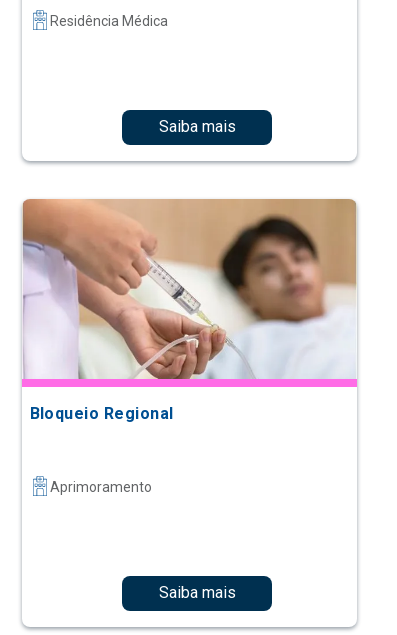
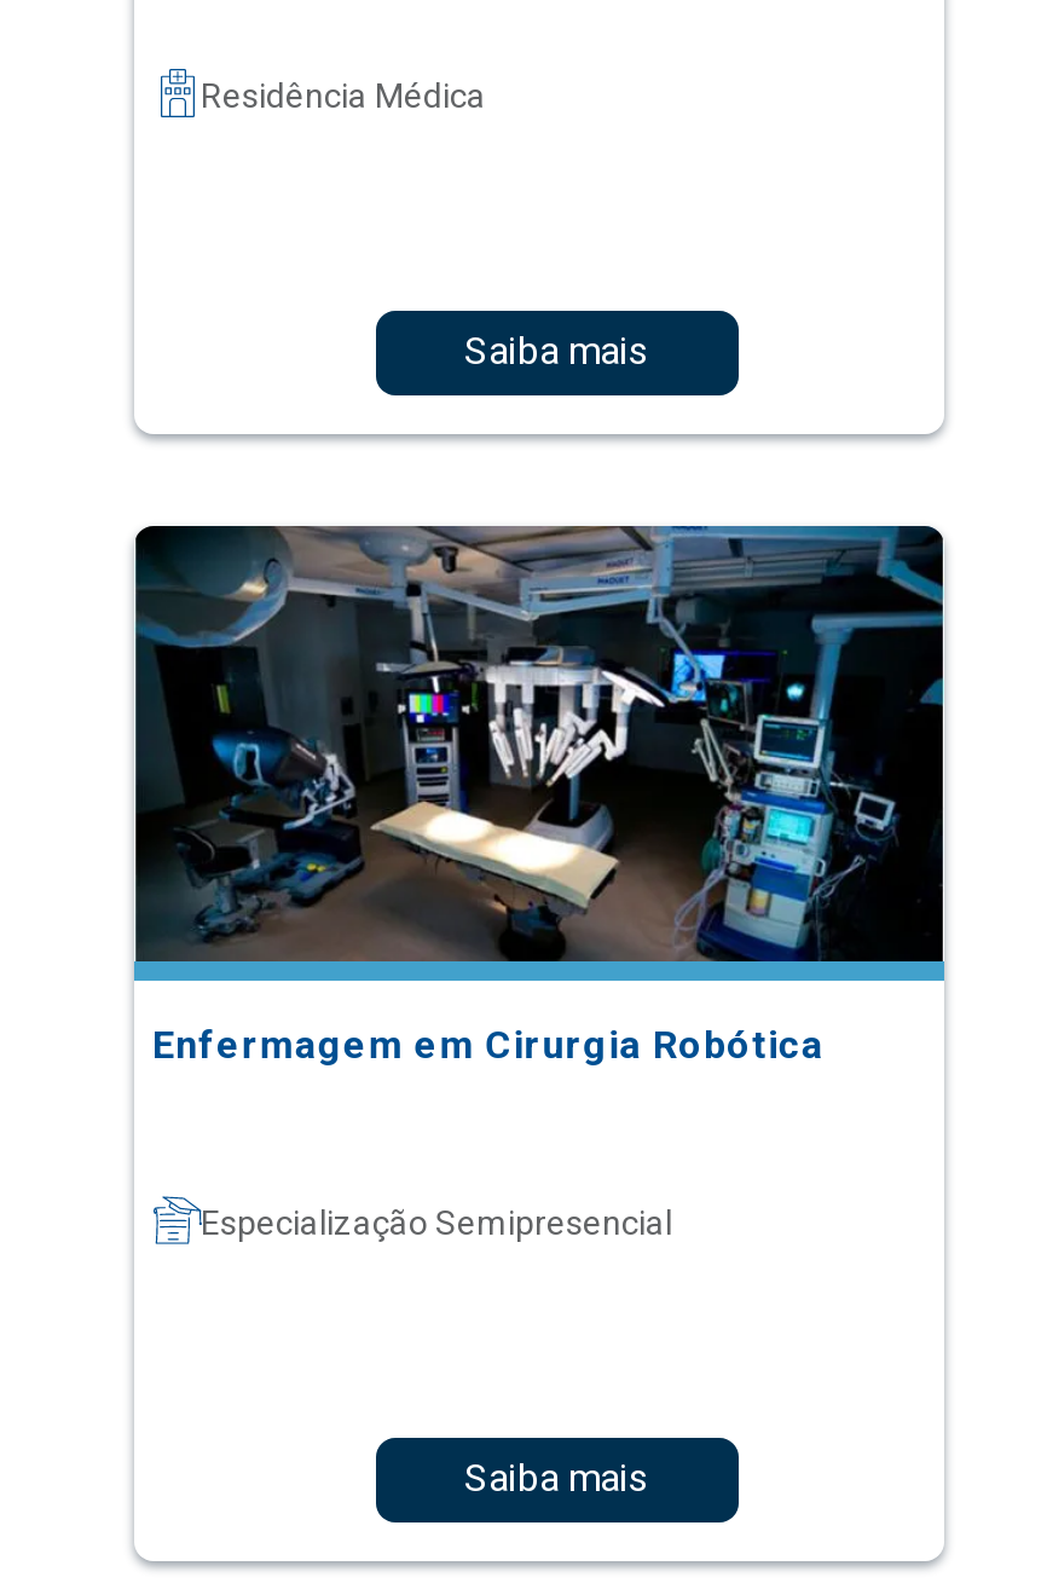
[21,198,358,423] [image] | Bloqueio Regional -> [132,524,947,1068] [image] | Enfermagem em Cirurgia Robótica
[49,479,151,495] Aprimoramento -> [201,1203,672,1242] Especialização Semipresencial

